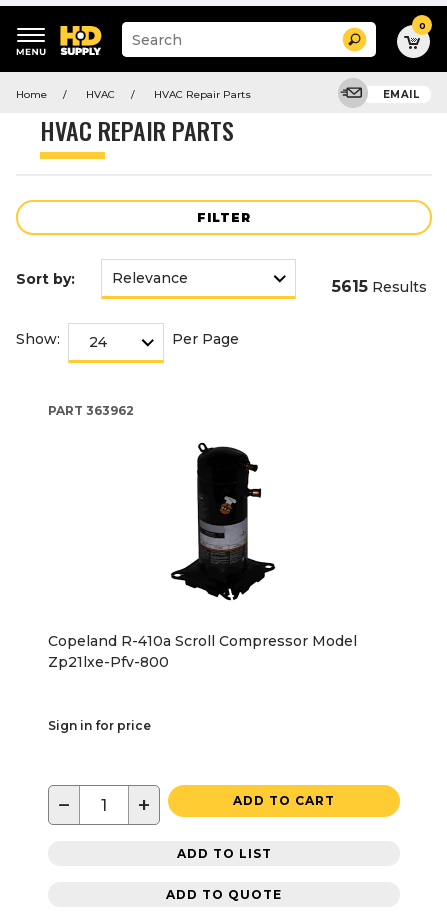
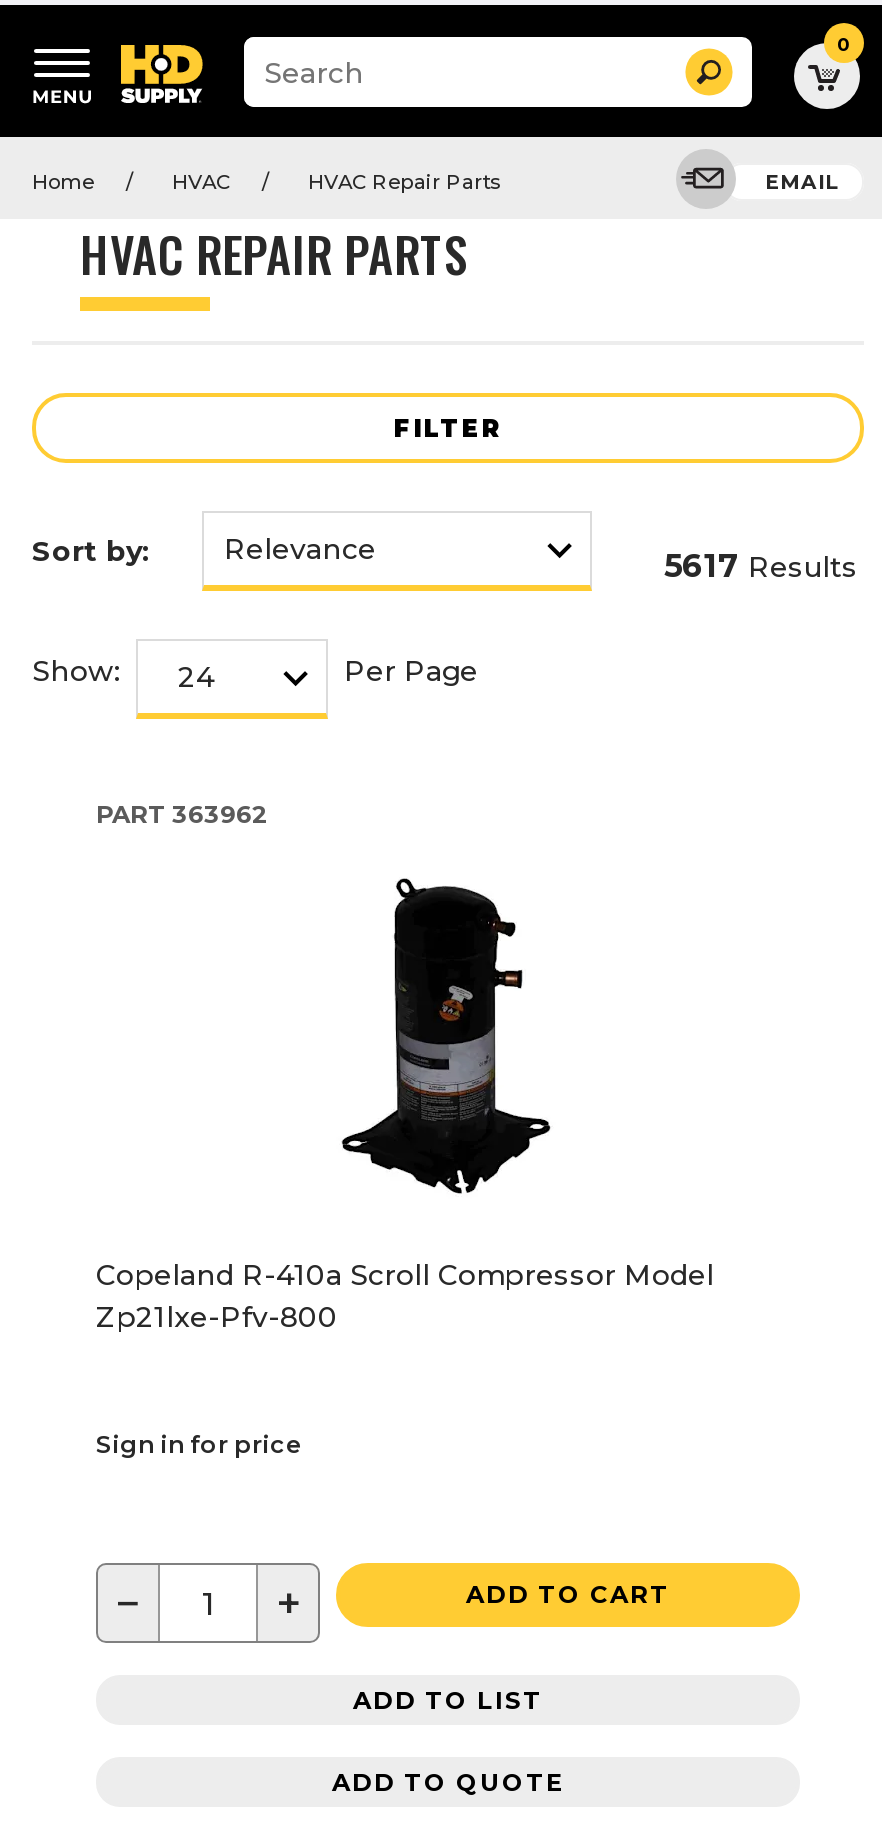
[332,277,427,296] 5615 Results -> [664,547,858,585] 5617 Results

